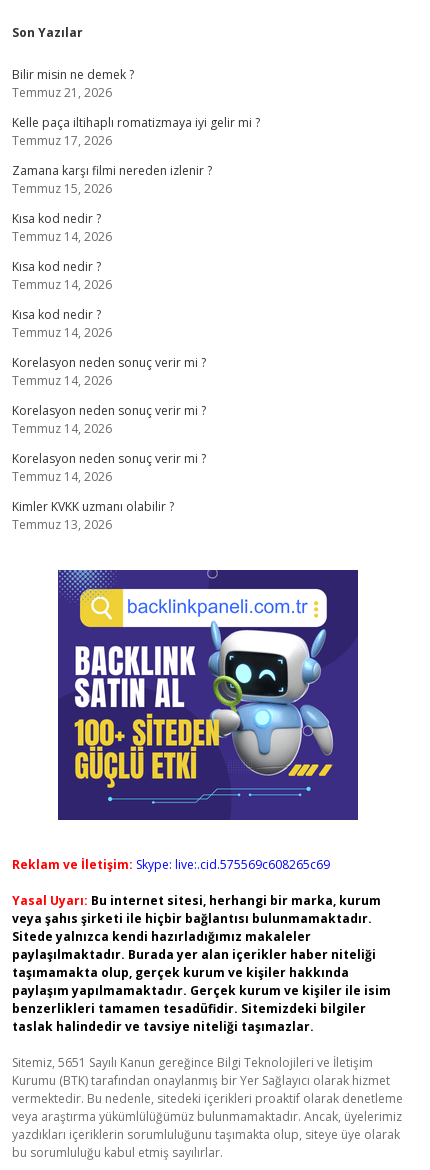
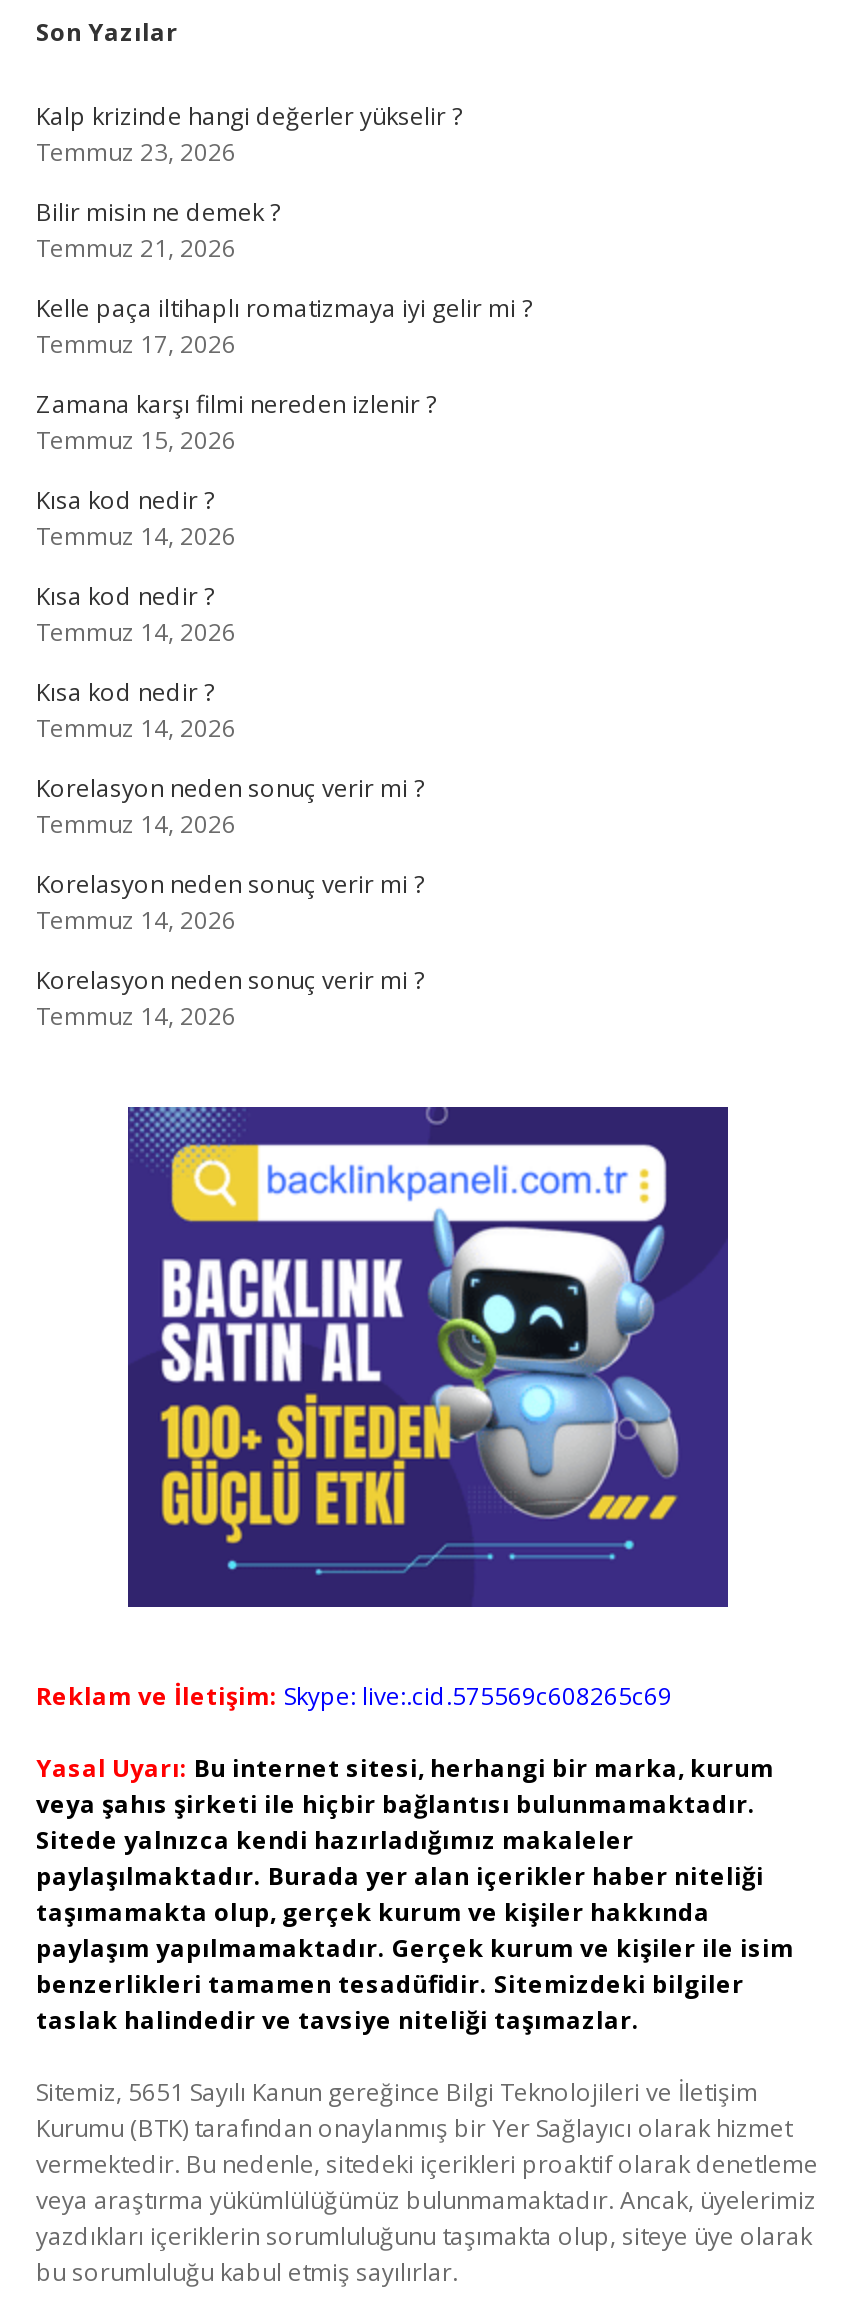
none -> [36,99,462,169] Kalp krizinde hangi değerler yükselir ? | Temmuz 23, 2026
moved [12,66,260,485] -> [36,195,532,1033]: Bilir misin ne demek ? | Temmuz 21, 2026 | Kelle paça iltihaplı romatizmaya iyi gelir mi ? | ... | Korelasyon neden sonuç verir mi ? | Temmuz 14, 2026
[12,498,174,533] Kimler KVKK uzmanı olabilir ? | Temmuz 13, 2026 -> none

